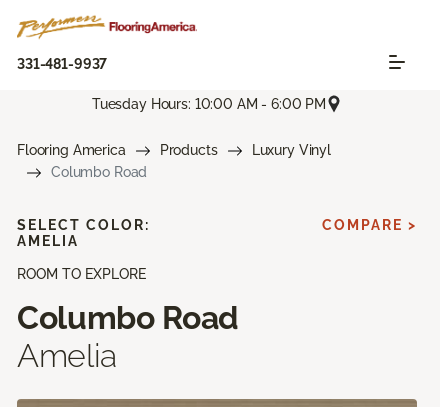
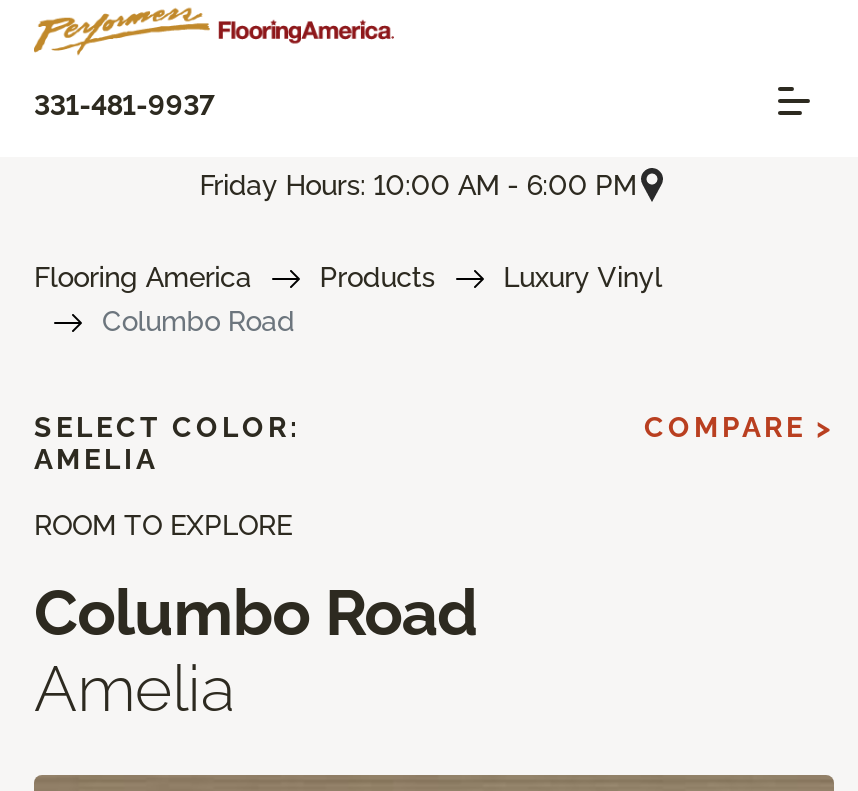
[92,96,326,112] Tuesday Hours: 10:00 AM - 6:00 PM -> [199,168,637,200] Friday Hours: 10:00 AM - 6:00 PM

